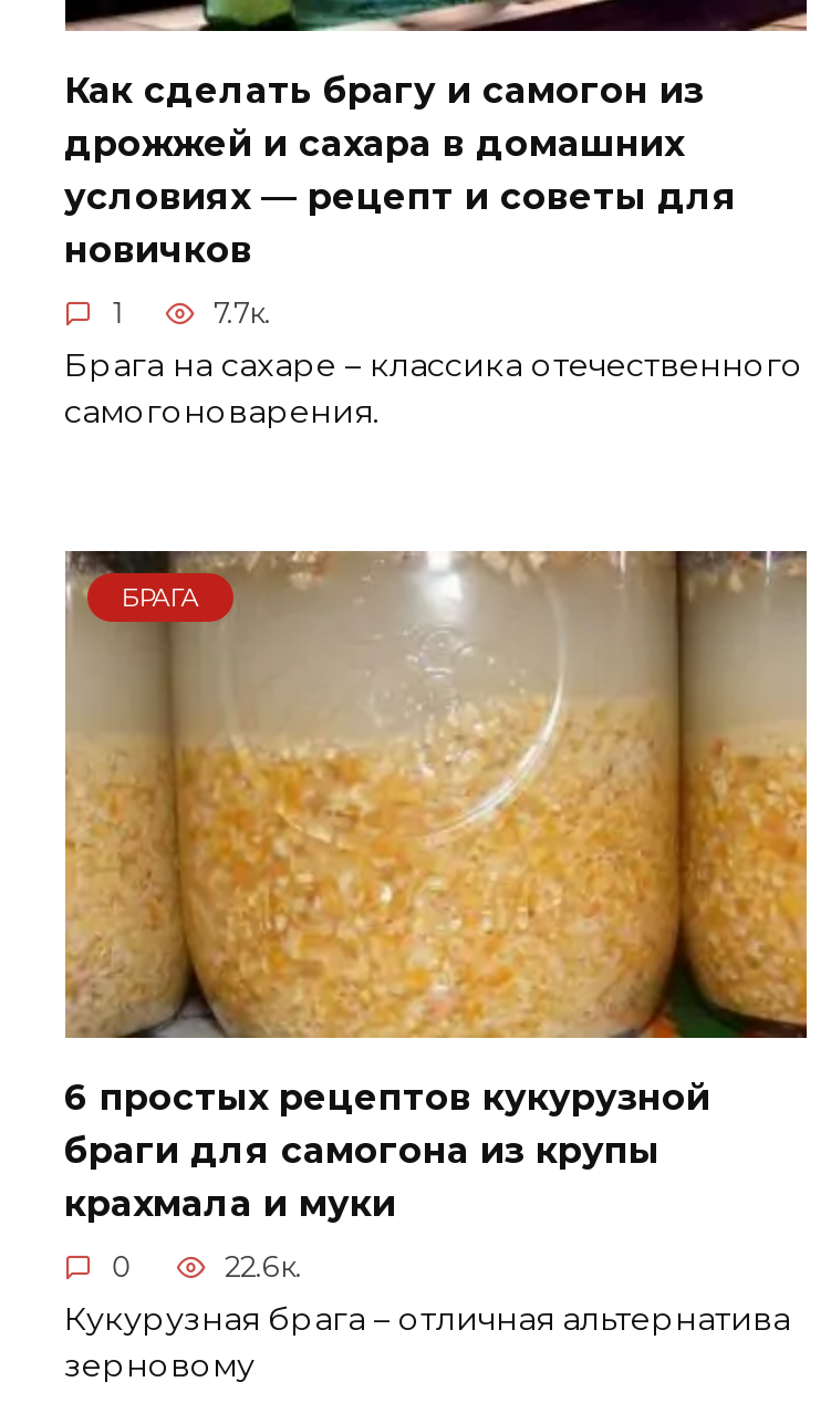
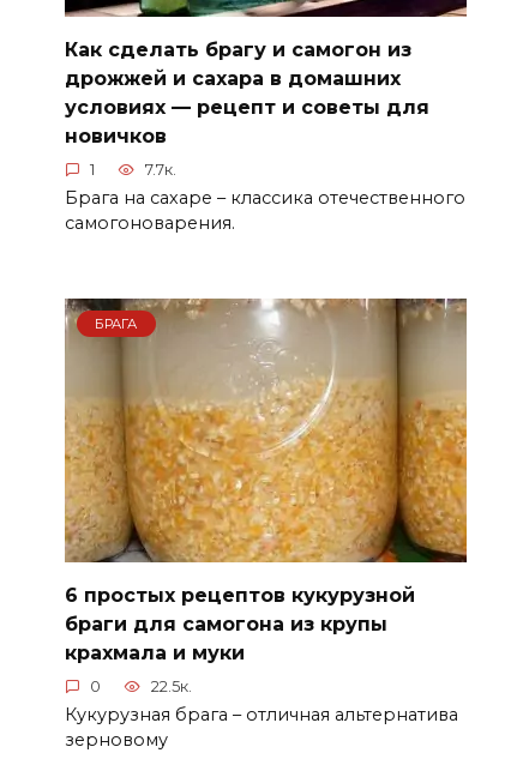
[225,1251,302,1284] 22.6к. -> [151,678,192,696] 22.5к.

